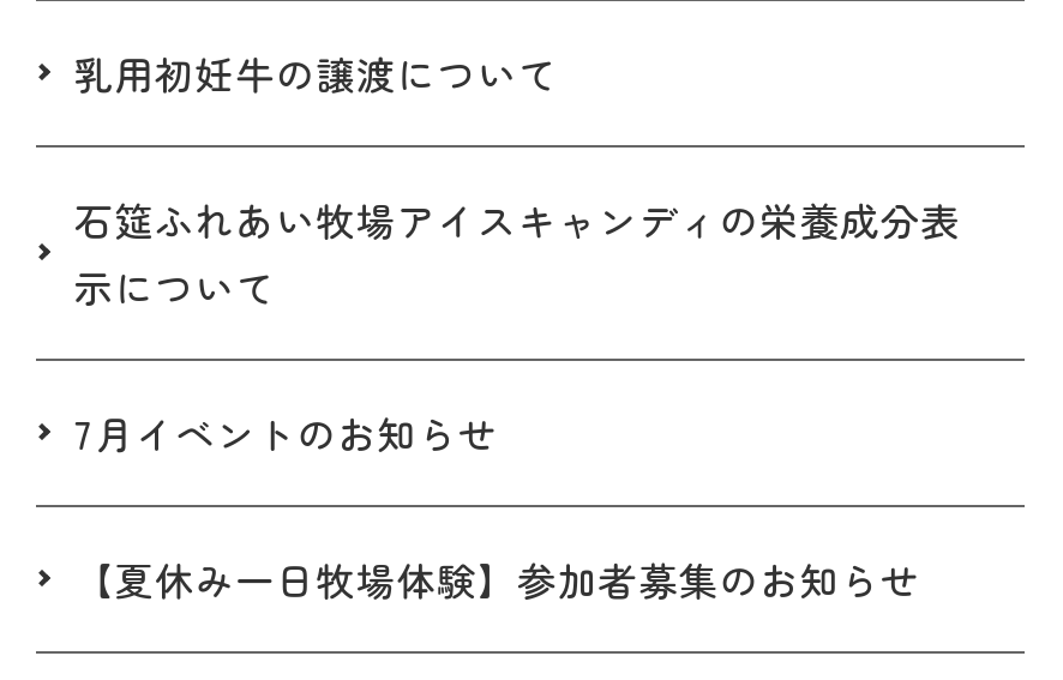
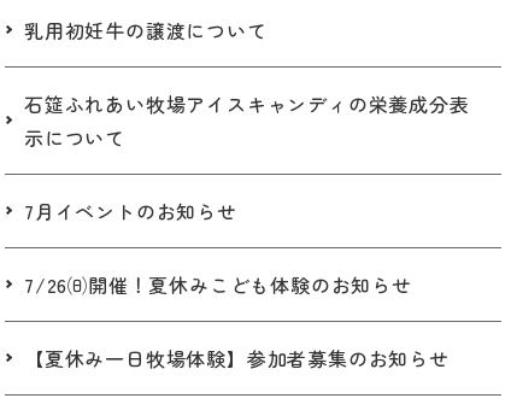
none -> [24,270,412,299] 7/26㈰開催！夏休みこども体験のお知らせ

